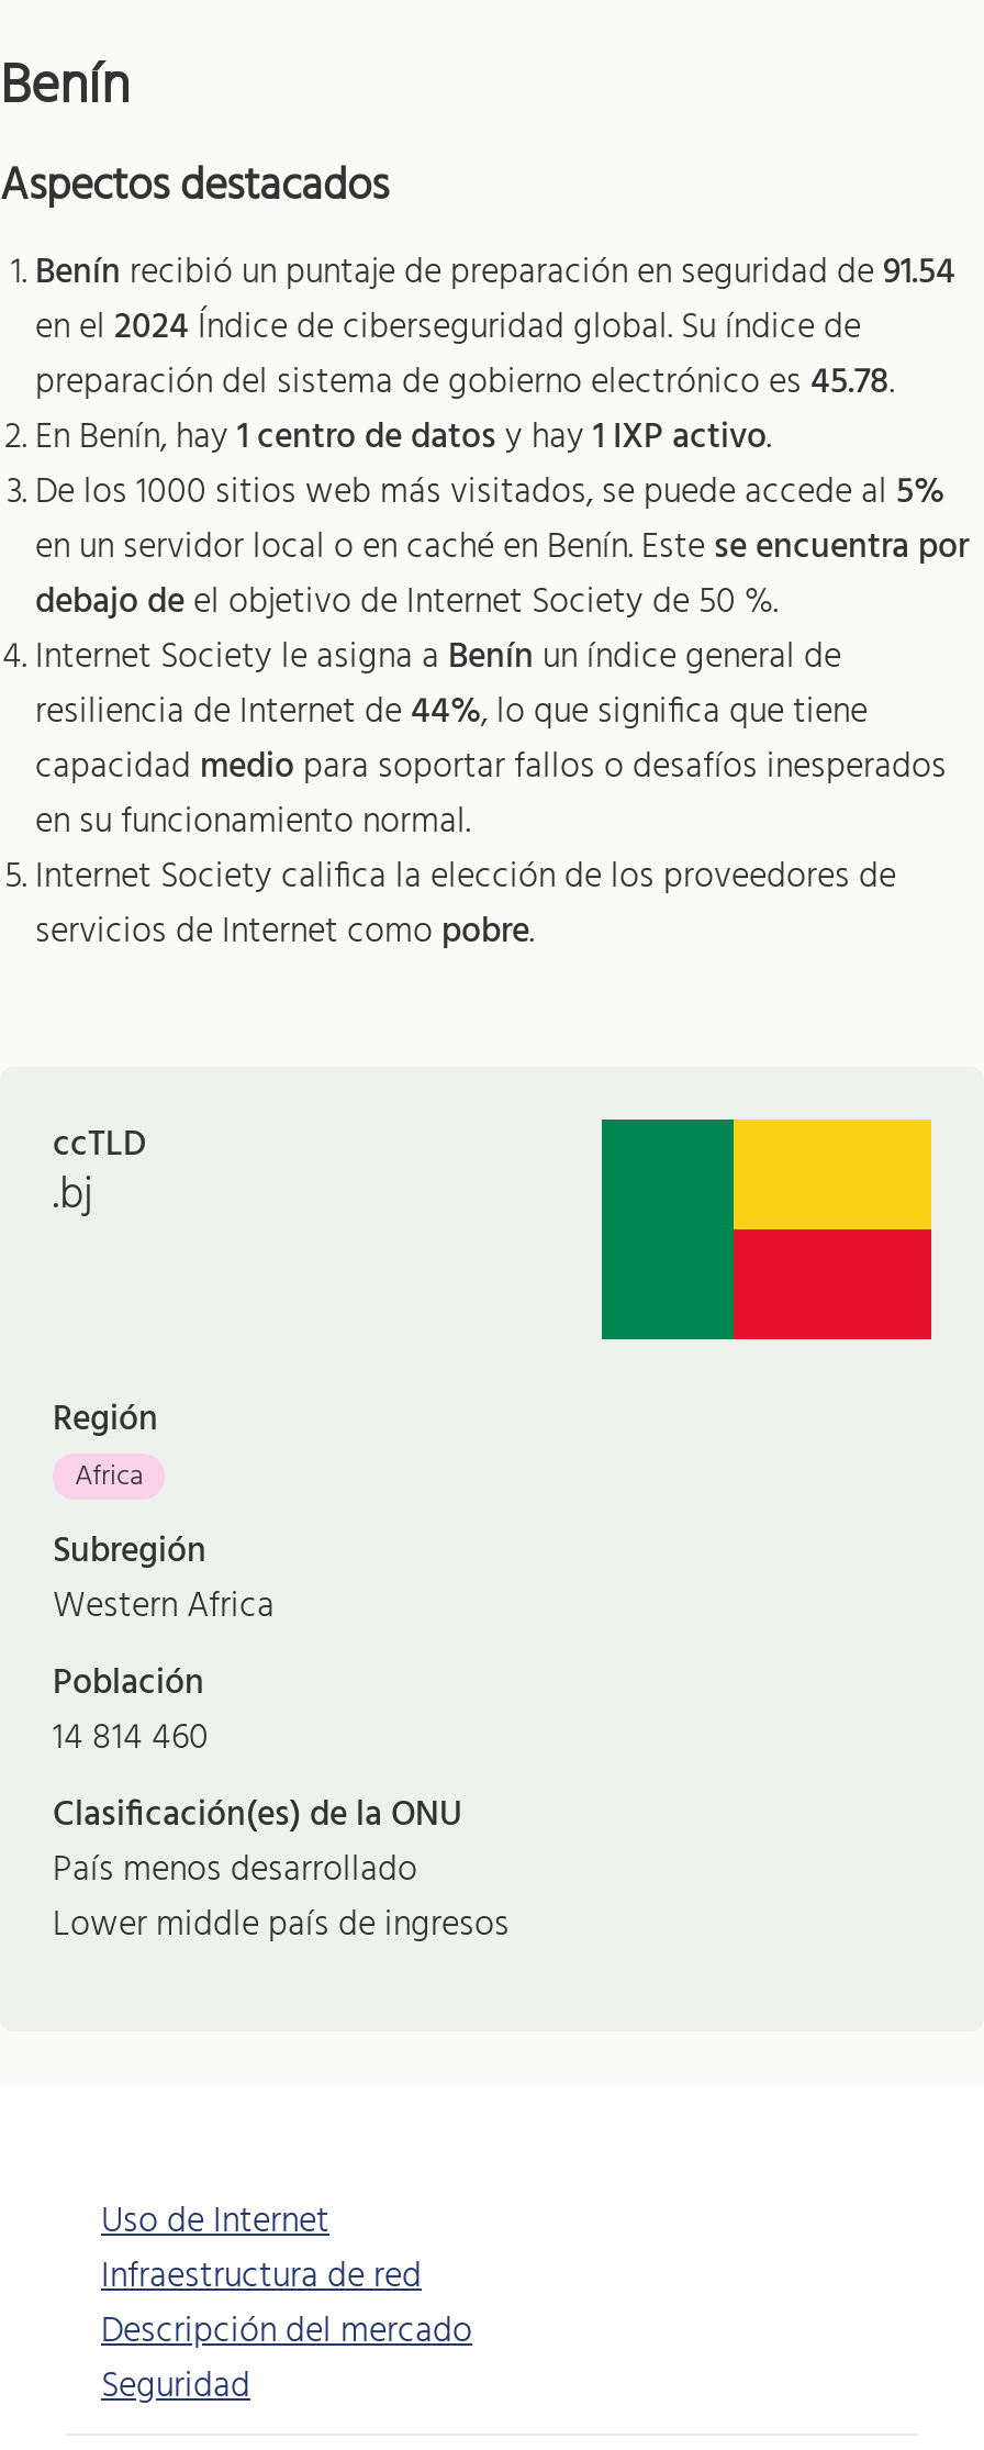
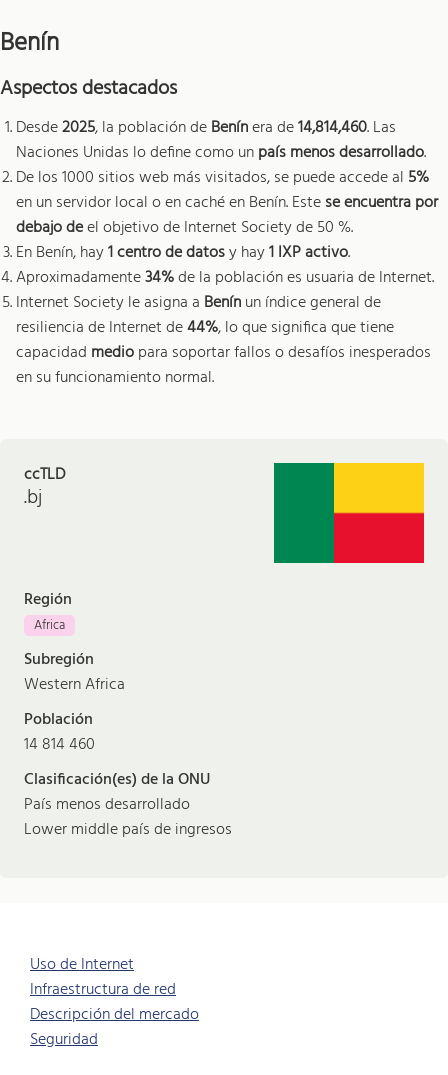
[35,245,955,412] Benín recibió un puntaje de preparación en seguridad de 91.54 | en el 2024 Índice de ciberseguridad global. Su índice de | preparación del sistema de gobierno electrónico es 45.78 -> [16,115,424,166] Desde2025, la población de Benín era de14,814,460. Las | Naciones Unidas lo define como un país menos desarrollado
moved [35,410,767,467] -> [16,240,348,266]: En Benín, hay 1 centro de datos y hay 1 IXP activo
none -> [16,265,434,291] Aproximadamente34% de la población es usuaria de Internet.
[35,850,896,962] Internet Society califica la elección de los proveedores de | servicios de Internet como pobre -> none

